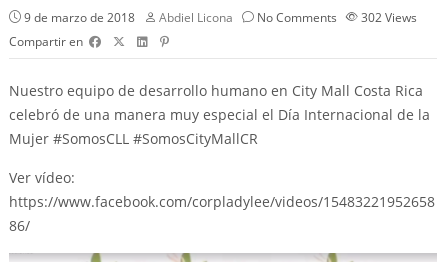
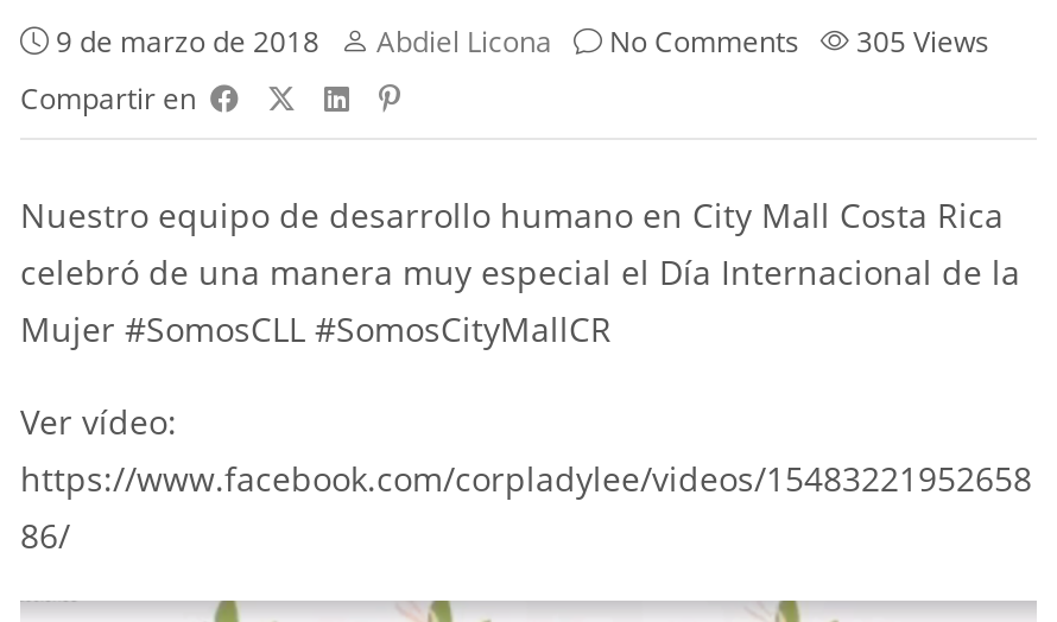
[21,9,417,26] 9 de marzo de 2018 Abdiel Licona No Comments 302 Views -> [49,21,989,61] 9 de marzo de 2018 Abdiel Licona No Comments 305 Views

